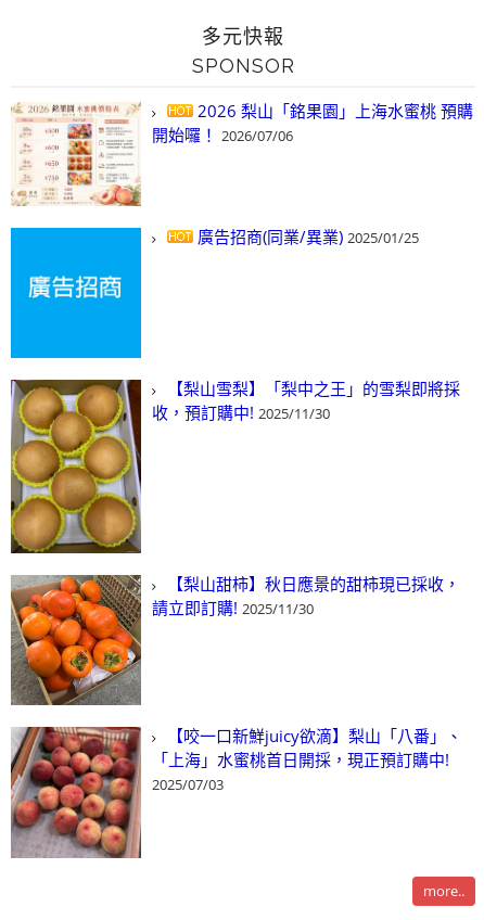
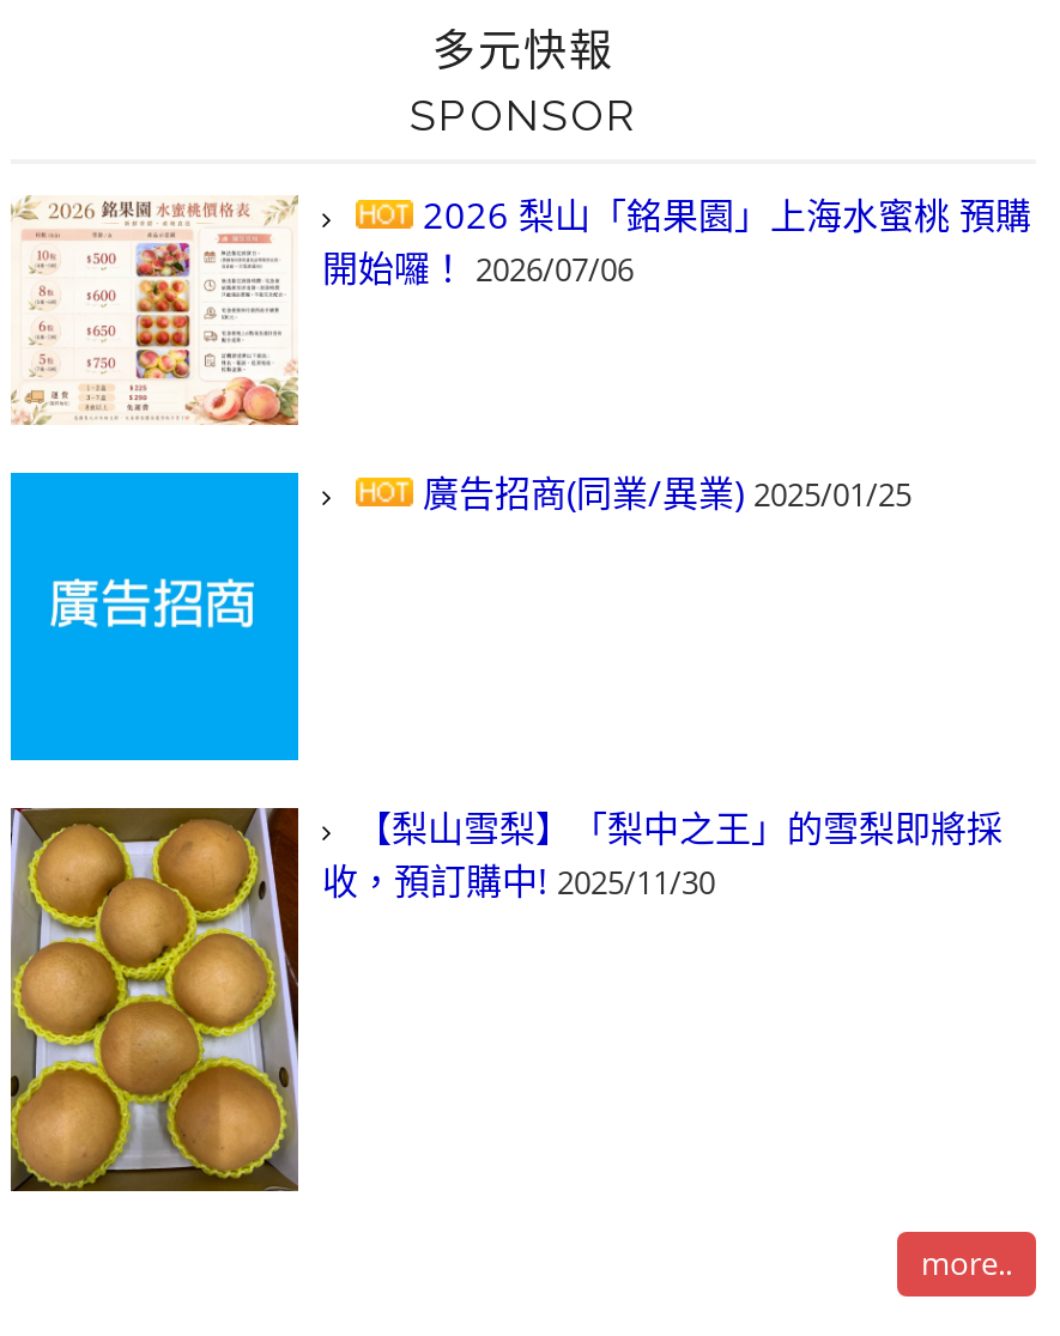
[10,573,460,706] [image] | 【梨山甜柿】秋日應景的甜柿現已採收， | 請立即訂購! 2025/11/30 -> none
[10,725,462,859] [image] | 【咬一口新鮮juicy欲滴】梨山「八番」、 | 「上海」水蜜桃首日開採，現正預訂購中! | 2025/07/03 -> none

